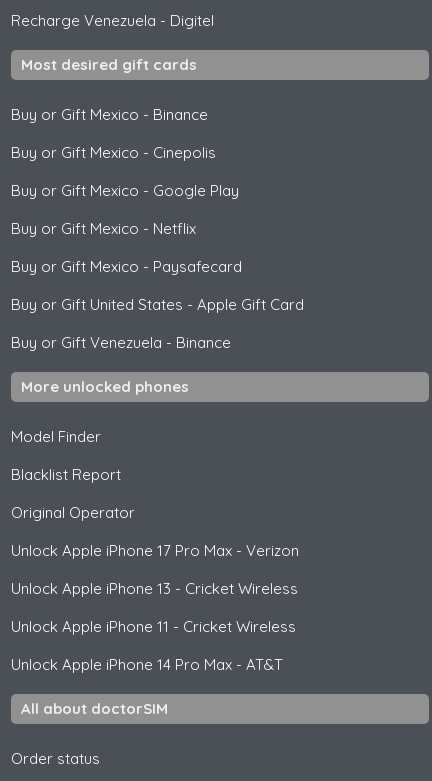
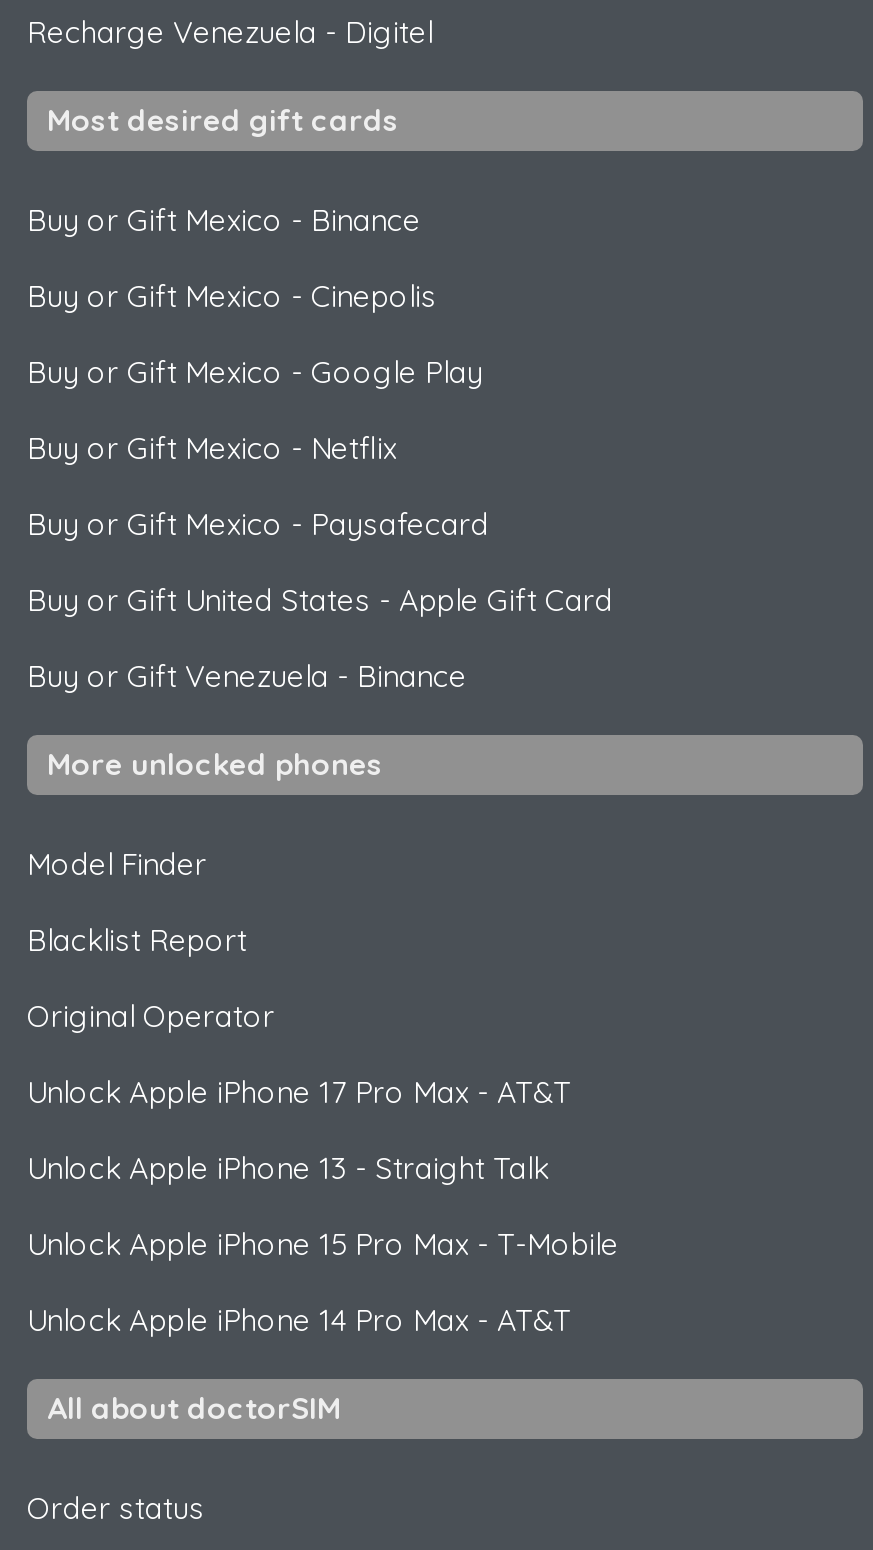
[11,541,299,560] Unlock Apple iPhone 17 Pro Max - Verizon -> [27,1074,571,1112] Unlock Apple iPhone 17 Pro Max - AT&T
[11,579,298,598] Unlock Apple iPhone 13 - Cricket Wireless -> [27,1150,549,1188] Unlock Apple iPhone 13 - Straight Talk
[11,617,296,636] Unlock Apple iPhone 11 - Cricket Wireless -> [27,1226,619,1264] Unlock Apple iPhone 15 Pro Max - T-Mobile

